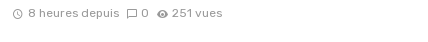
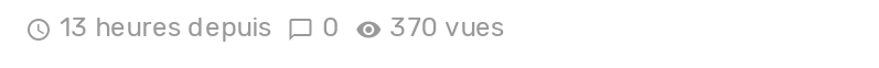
[28,6,119,20] 8 heures depuis -> [60,13,272,44] 13 heures depuis
[172,6,222,20] 251 vues -> [390,13,504,44] 370 vues

